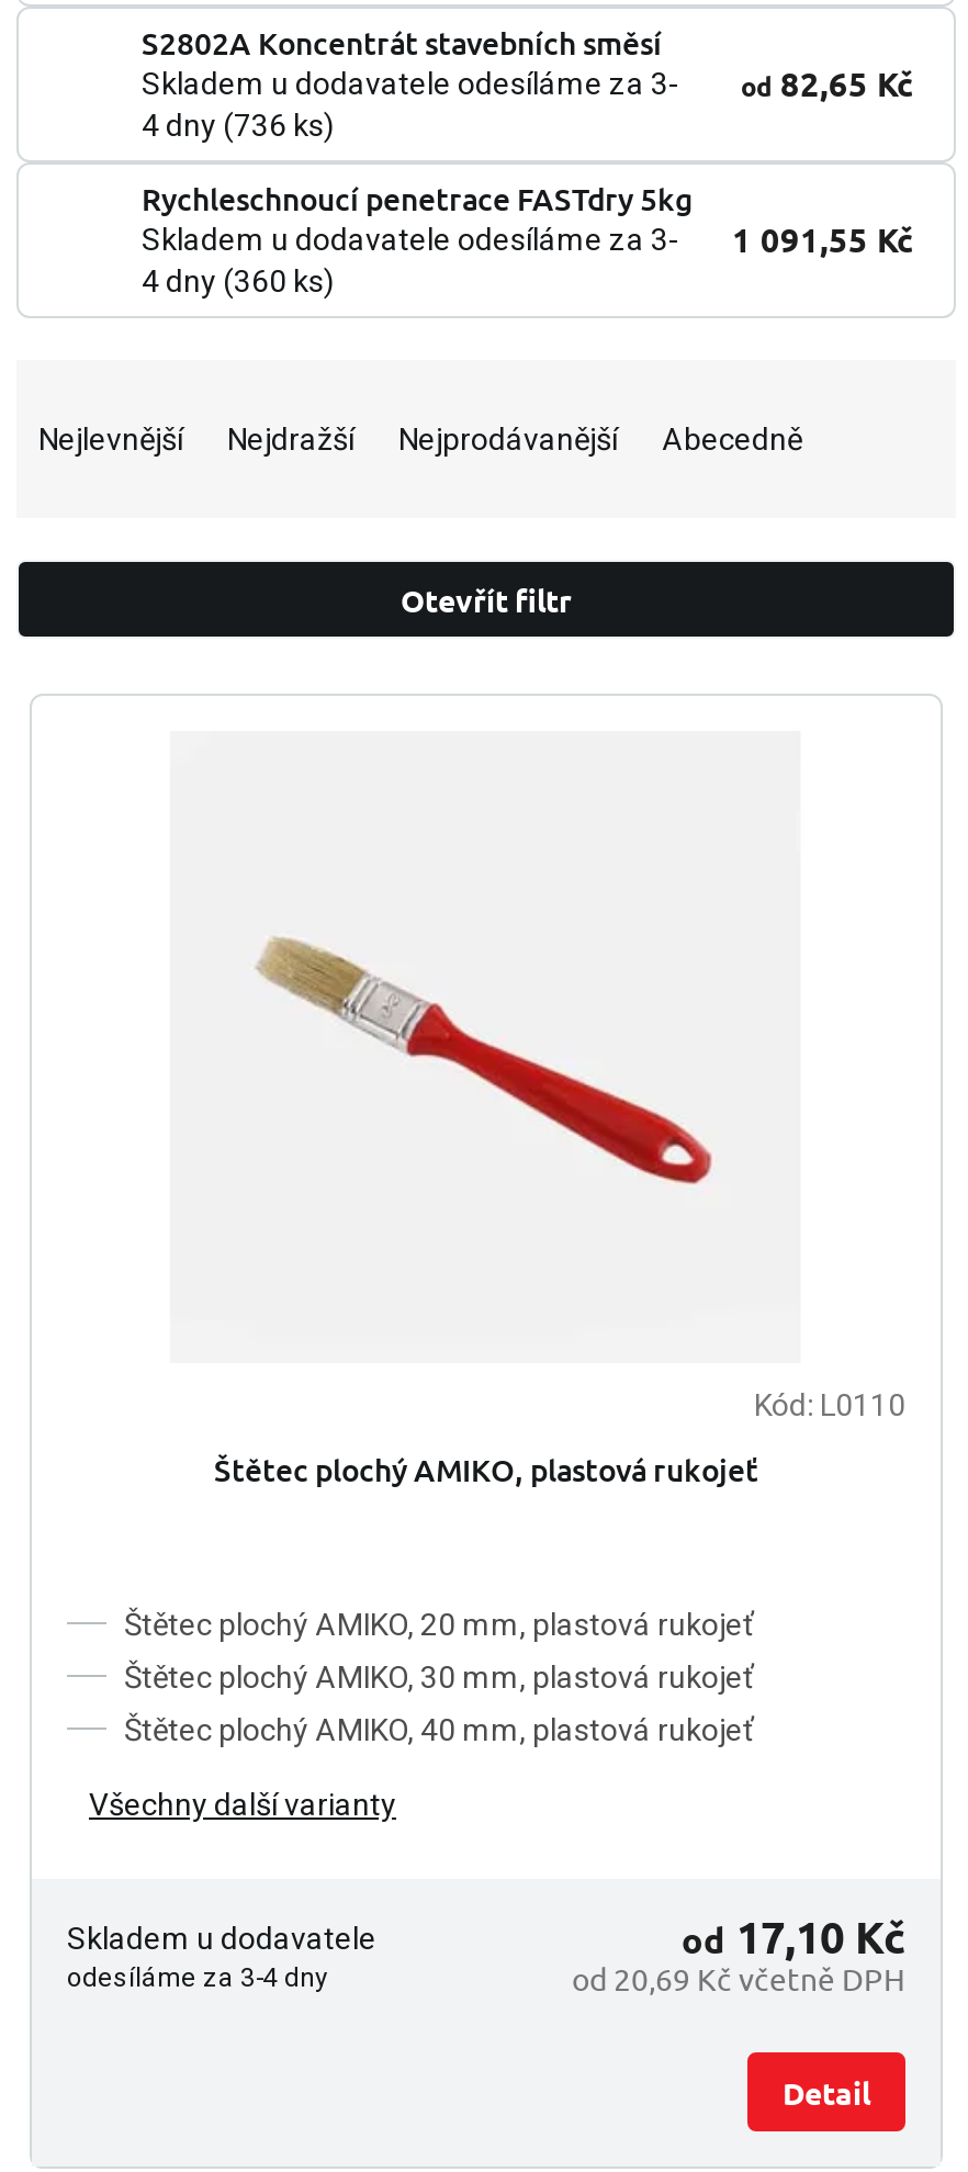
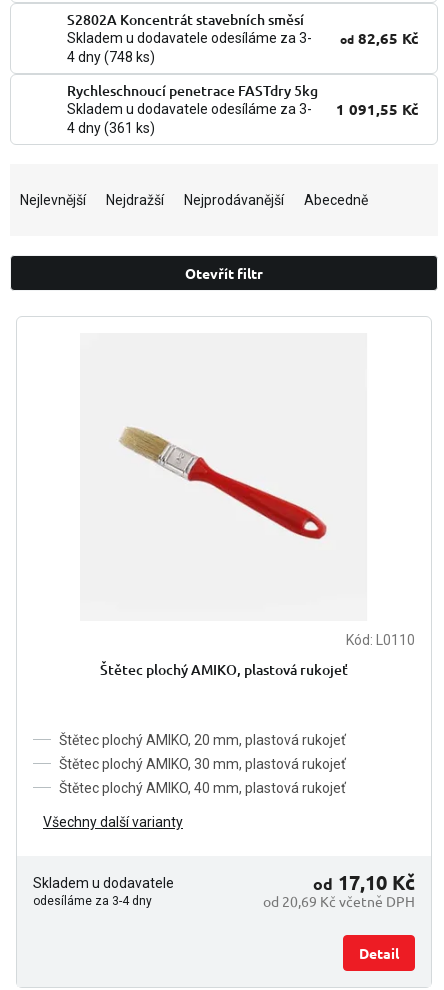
[142,109,335,144] 4 dny (736 ks) -> [67,49,155,65] 4 dny (748 ks)
[142,265,335,300] 4 dny (360 ks) -> [67,120,155,136] 4 dny (361 ks)

